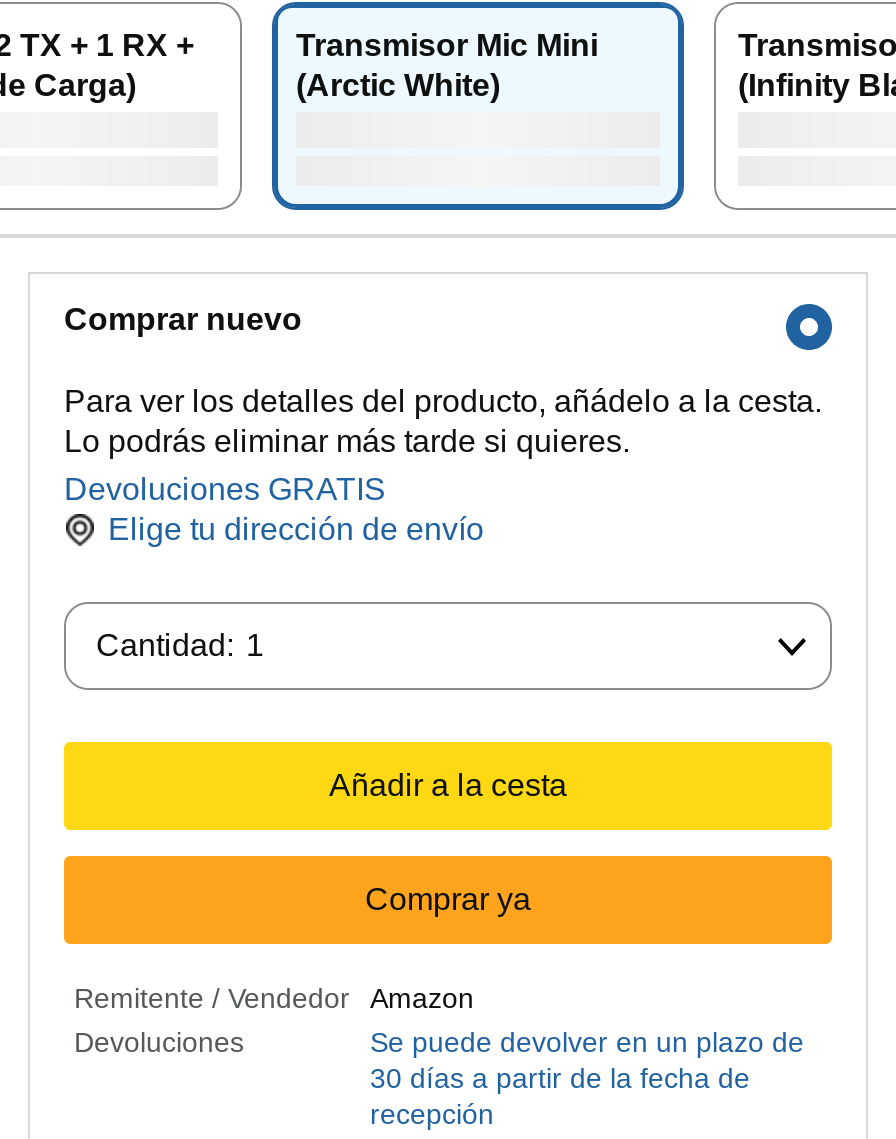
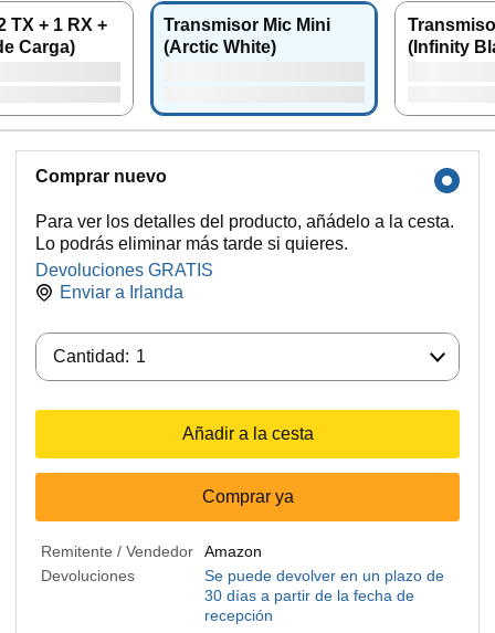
[108,512,484,546] Elige tu dirección de envío -> [60,283,183,302] Enviar a Irlanda

